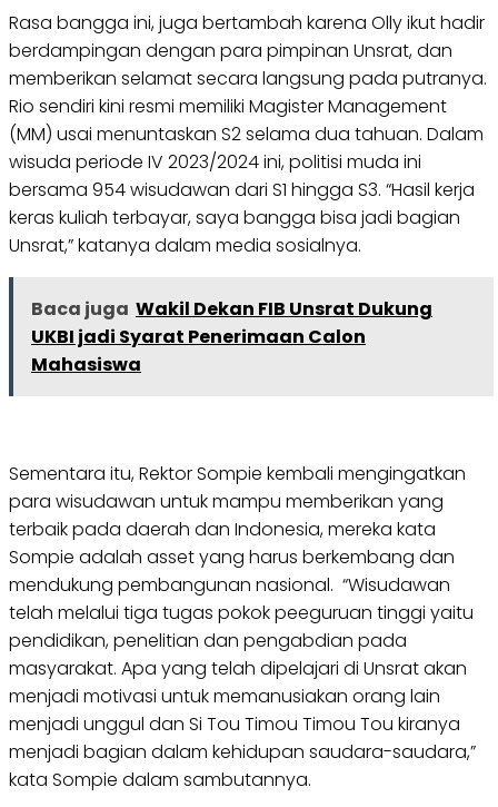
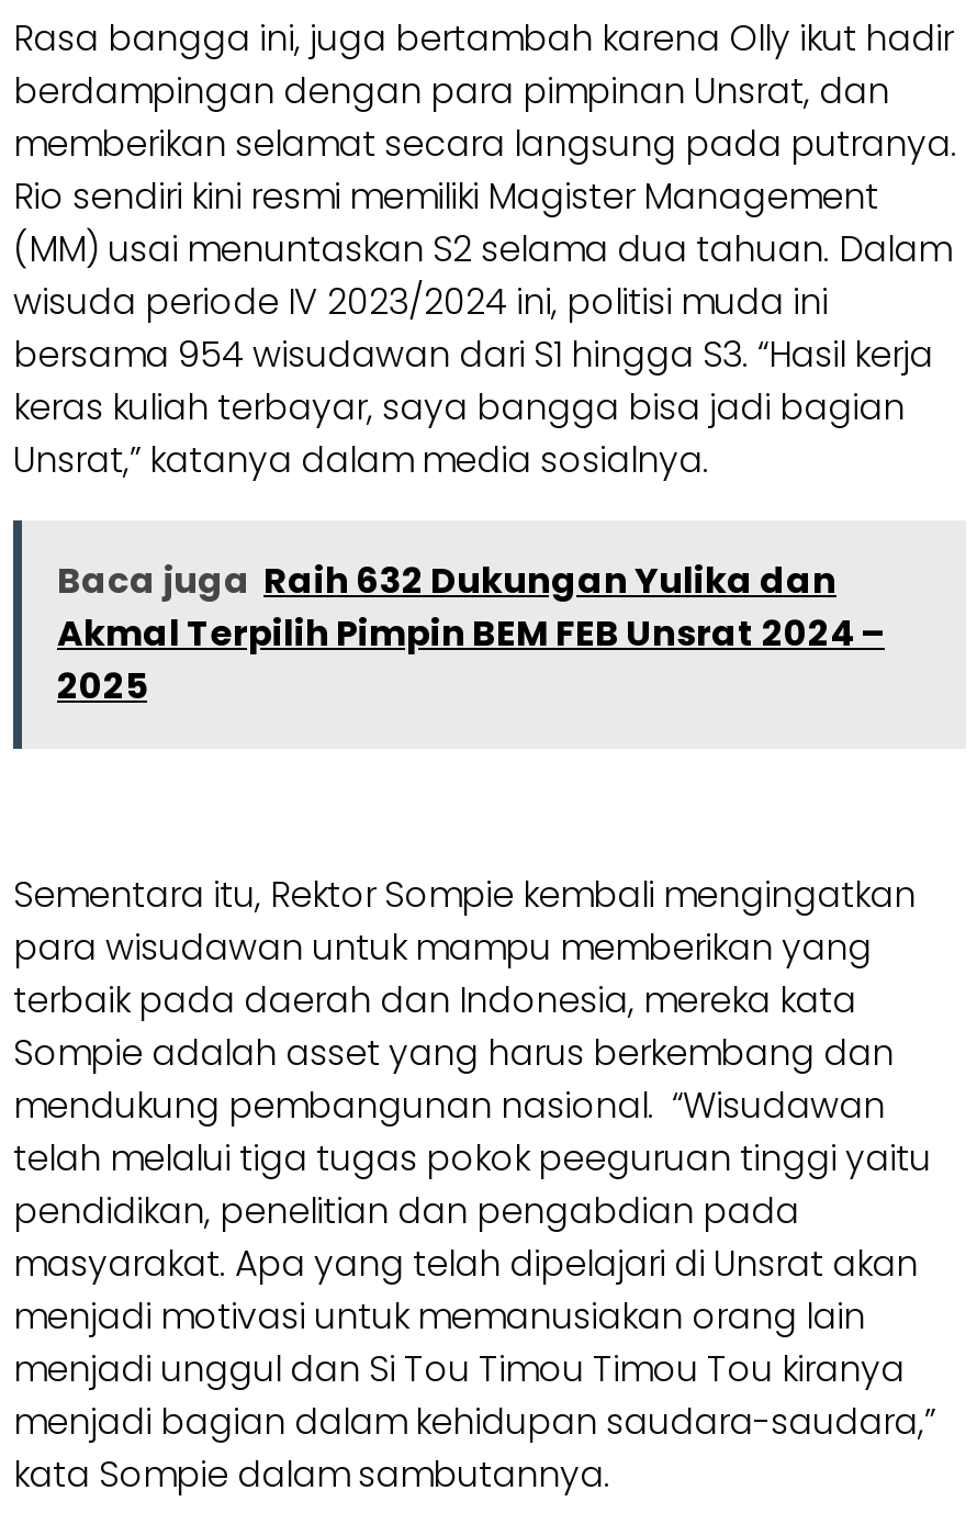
[31,296,432,377] Baca juga Wakil Dekan FIB Unsrat Dukung | UKBI jadi Syarat Penerimaan Calon | Mahasiswa -> [57,556,885,712] Baca juga Raih 632 Dukungan Yulika dan | Akmal Terpilih Pimpin BEM FEB Unsrat 2024 – | 2025

